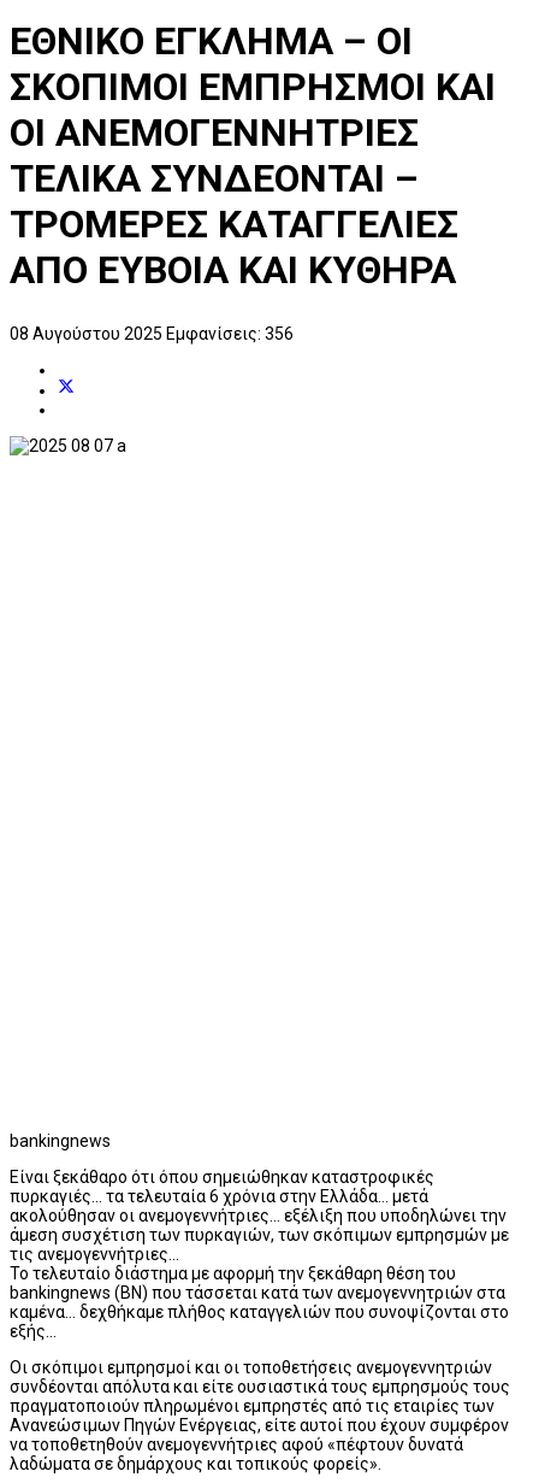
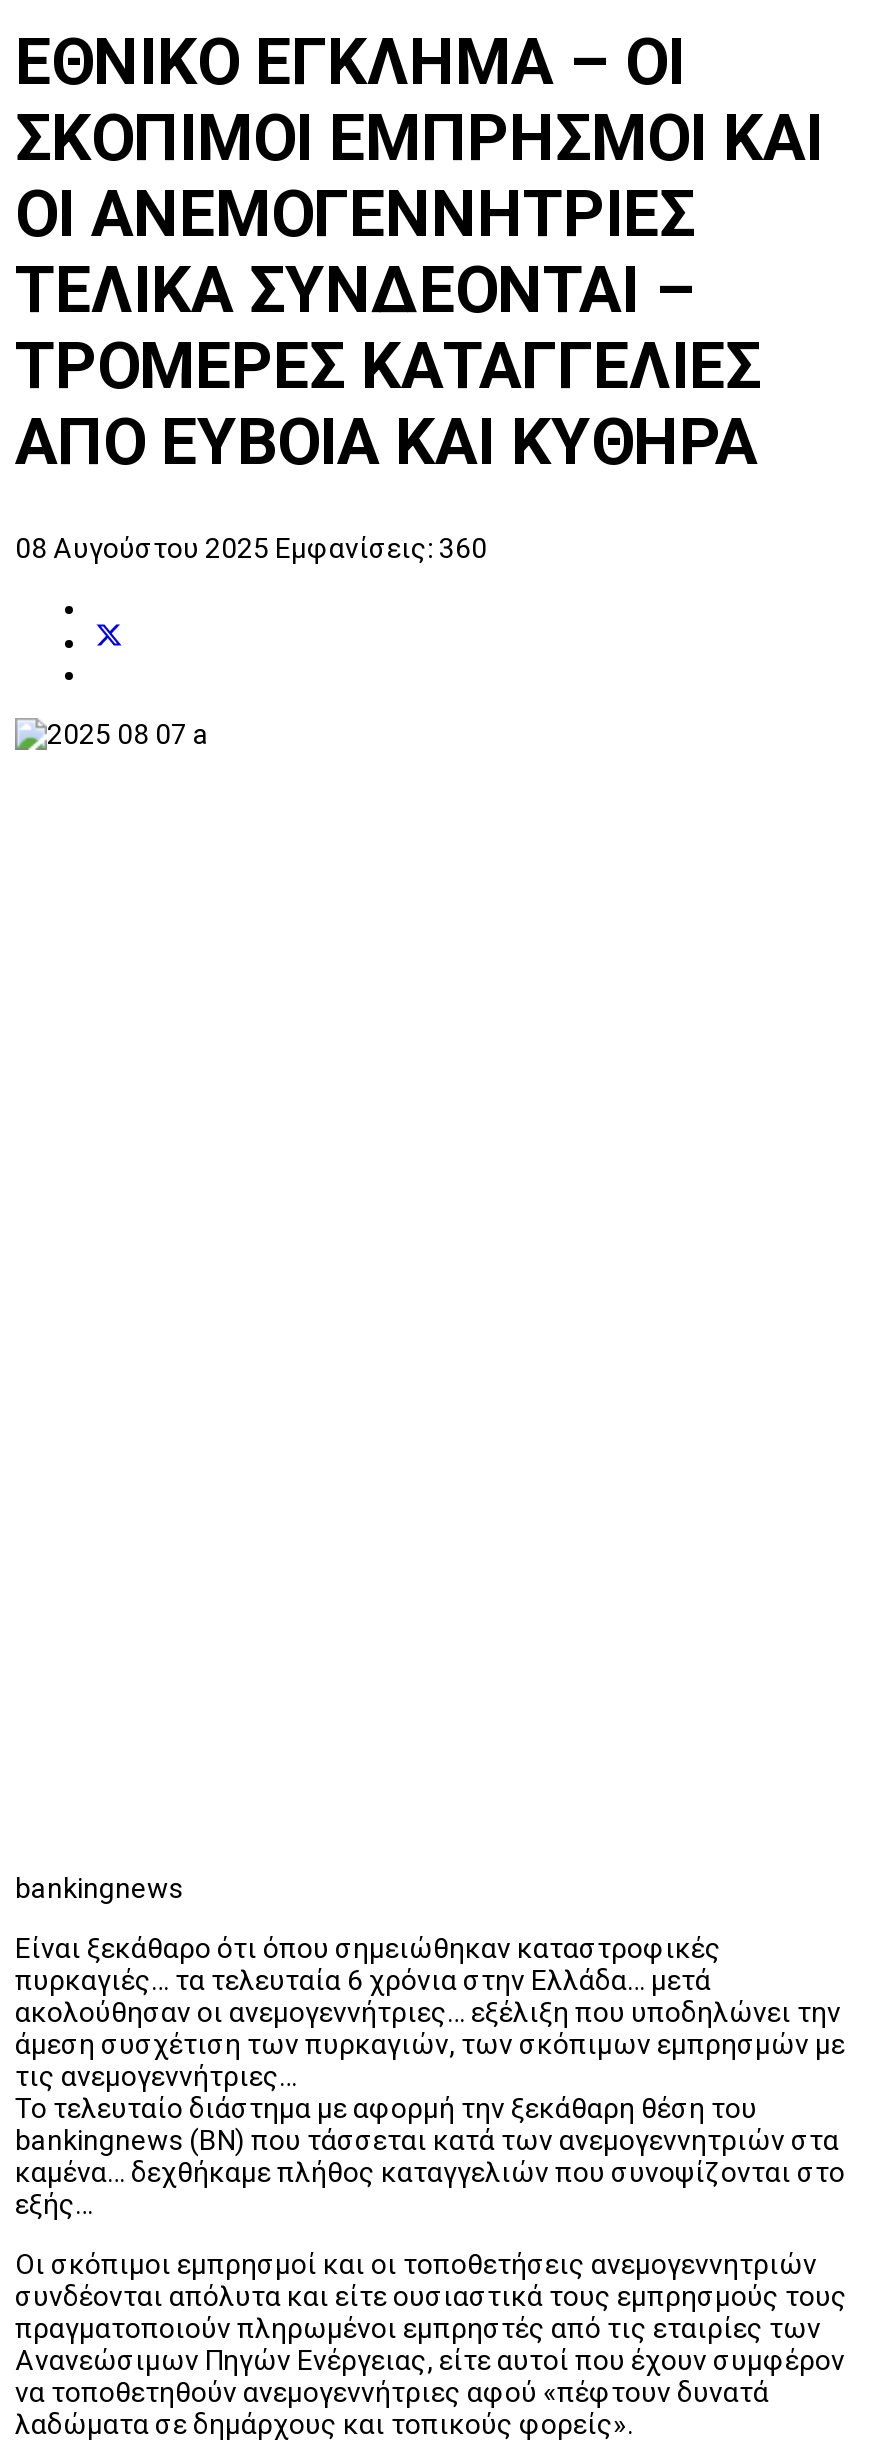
[10,324,294,344] 08 Αυγούστου 2025 Εμφανίσεις: 356 -> [15,532,487,564] 08 Αυγούστου 2025 Εμφανίσεις: 360

